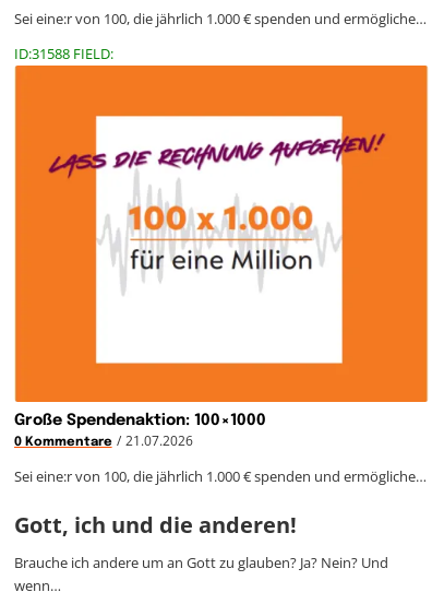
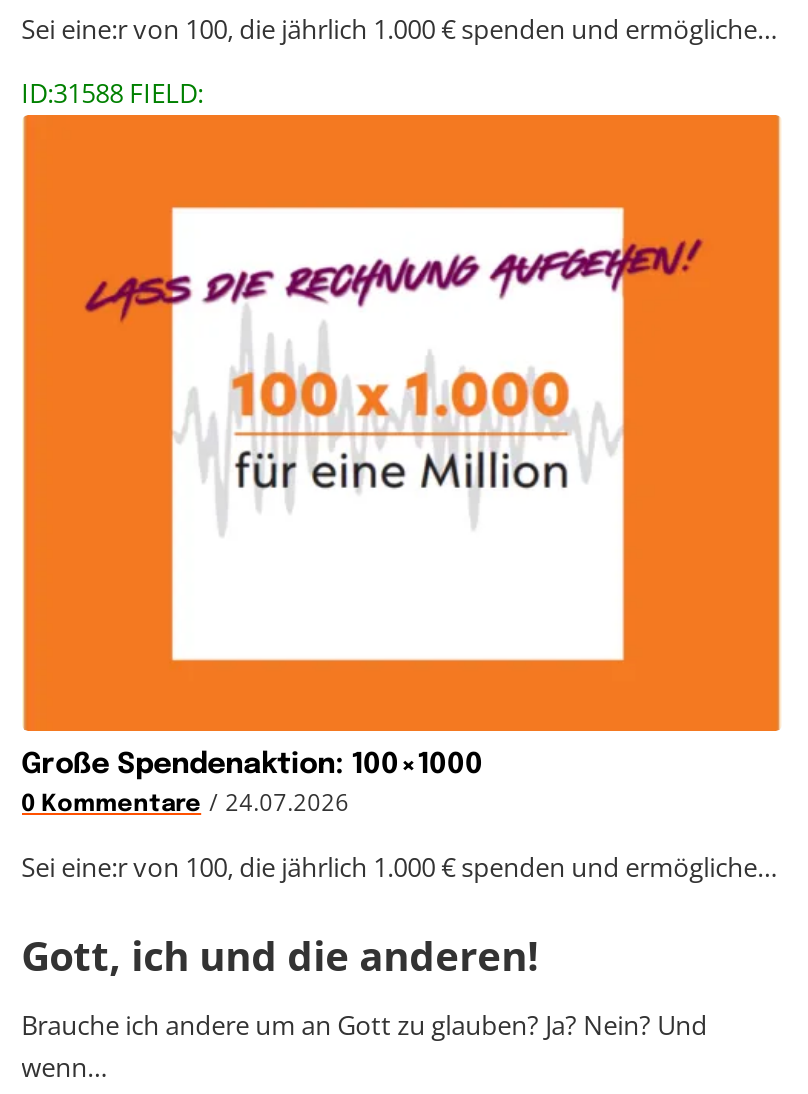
[14,431,193,449] 0 Kommentare / 21.07.2026 -> [21,785,349,817] 0 Kommentare / 24.07.2026

